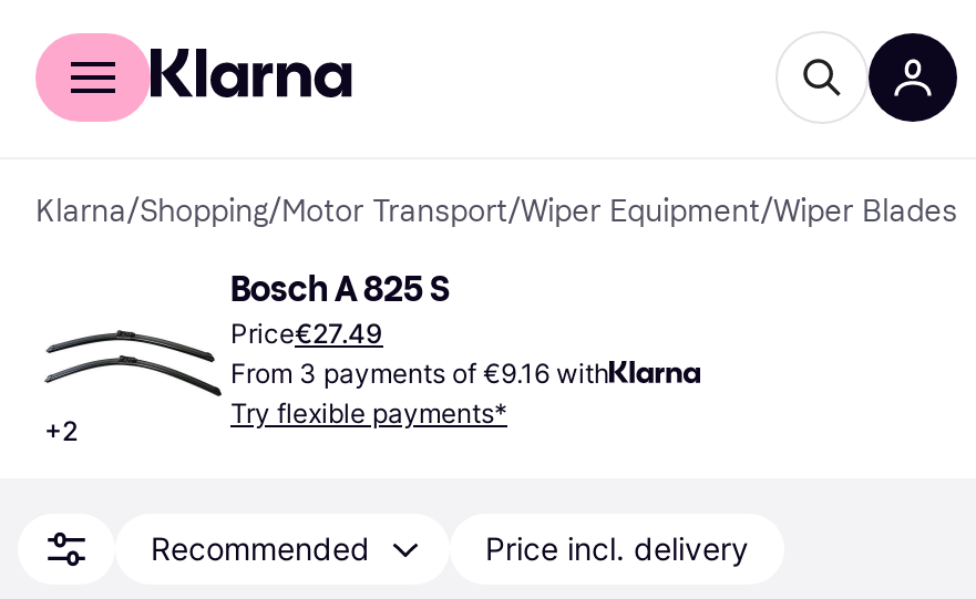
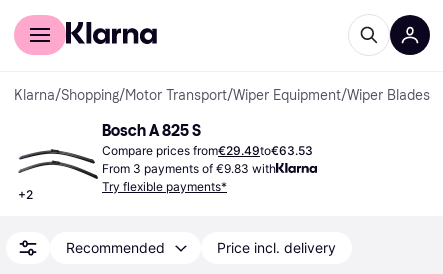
[230,317,609,390] Price€27.49 | From 3 payments of €9.16 with -> [102,143,313,176] Compare prices from€29.49to€63.53 | From 3 payments of €9.83 with

